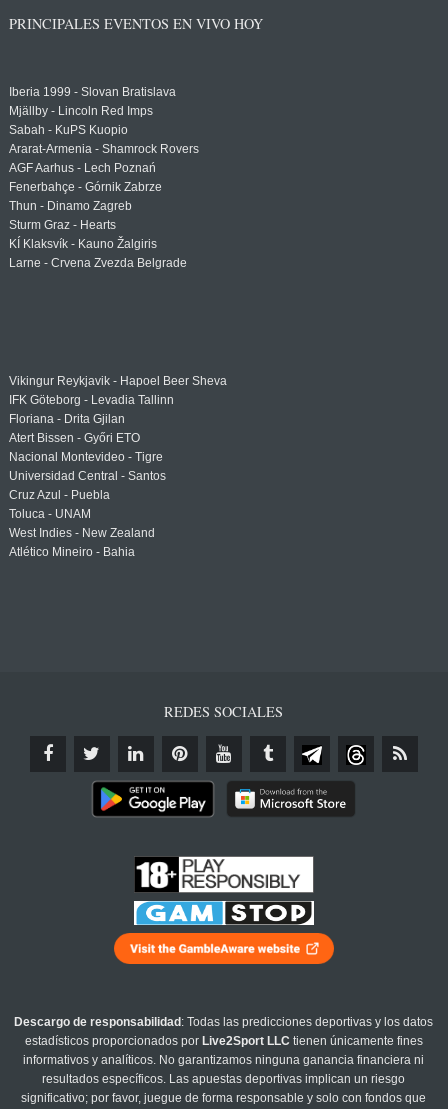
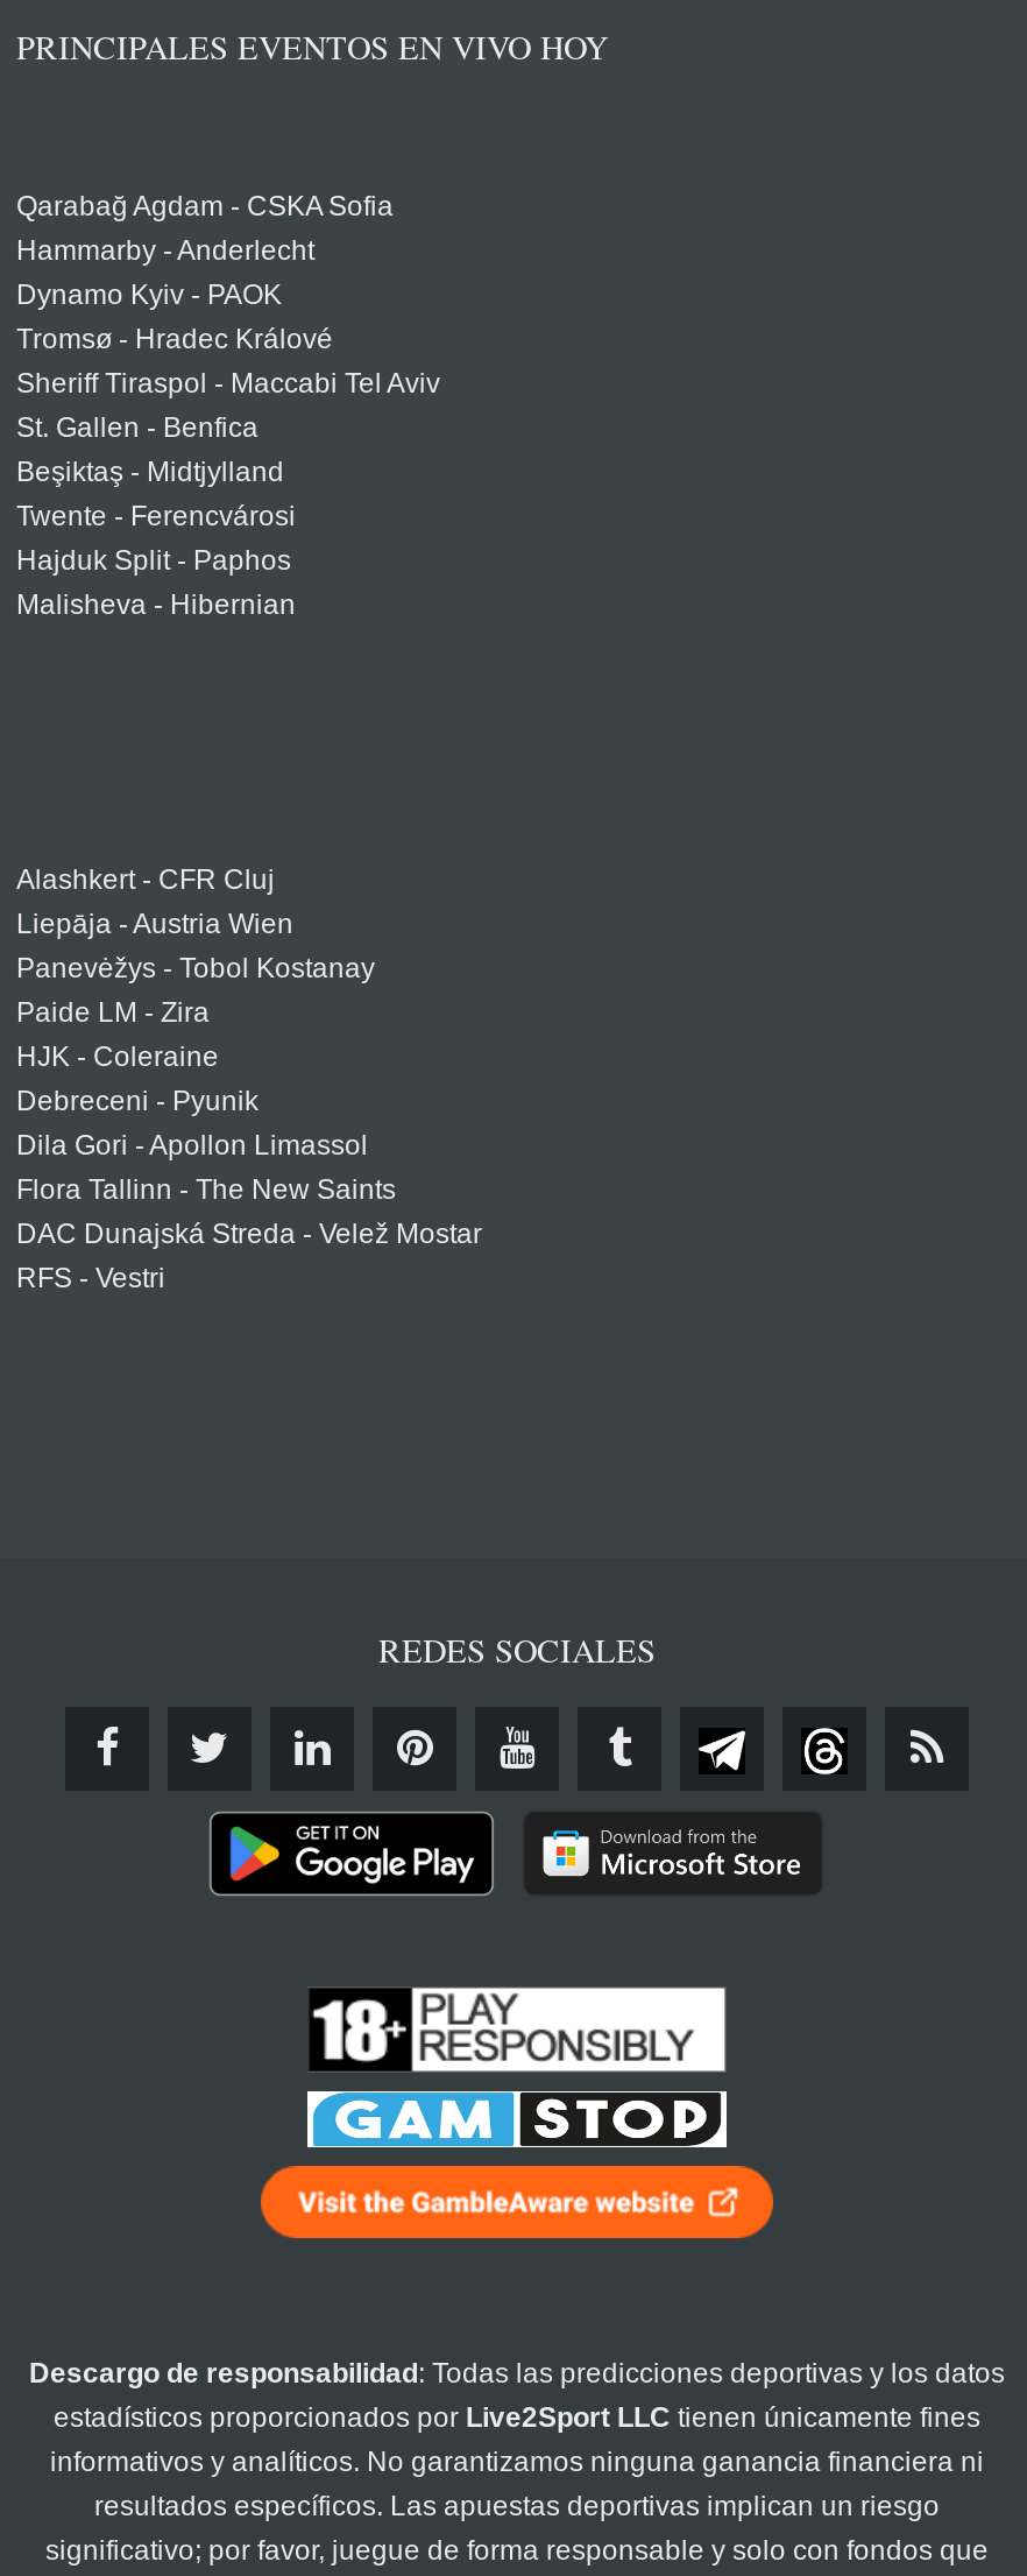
[9,85,199,270] Iberia 1999 - Slovan Bratislava | Mjällby - Lincoln Red Imps | Sabah - KuPS Kuopio | Ararat-Armenia - Shamrock Rovers | AGF Aarhus - Lech Poznań | Fenerbahçe - Górnik Zabrze | Thun - Dinamo Zagreb | Sturm Graz - Hearts | KÍ Klaksvík - Kauno Žalgiris | Larne - Crvena Zvezda Belgrade -> [16,190,440,621] Qarabağ Agdam - CSKA Sofia | Hammarby - Anderlecht | Dynamo Kyiv - PAOK | Tromsø - Hradec Králové | Sheriff Tiraspol - Maccabi Tel Aviv | St. Gallen - Benfica | Beşiktaş - Midtjylland | Twente - Ferencvárosi | Hajduk Split - Paphos | Malisheva - Hibernian
[9,374,227,559] Vikingur Reykjavik - Hapoel Beer Sheva | IFK Göteborg - Levadia Tallinn | Floriana - Drita Gjilan | Atert Bissen - Győri ETO | Nacional Montevideo - Tigre | Universidad Central - Santos | Cruz Azul - Puebla | Toluca - UNAM | West Indies - New Zealand | Atlético Mineiro - Bahia -> [16,863,482,1294] Alashkert - CFR Cluj | Liepāja - Austria Wien | Panevėžys - Tobol Kostanay | Paide LM - Zira | HJK - Coleraine | Debreceni - Pyunik | Dila Gori - Apollon Limassol | Flora Tallinn - The New Saints | DAC Dunajská Streda - Velež Mostar | RFS - Vestri

